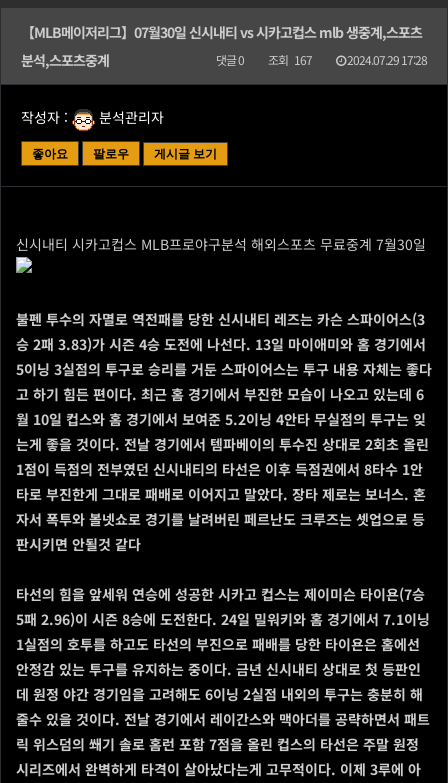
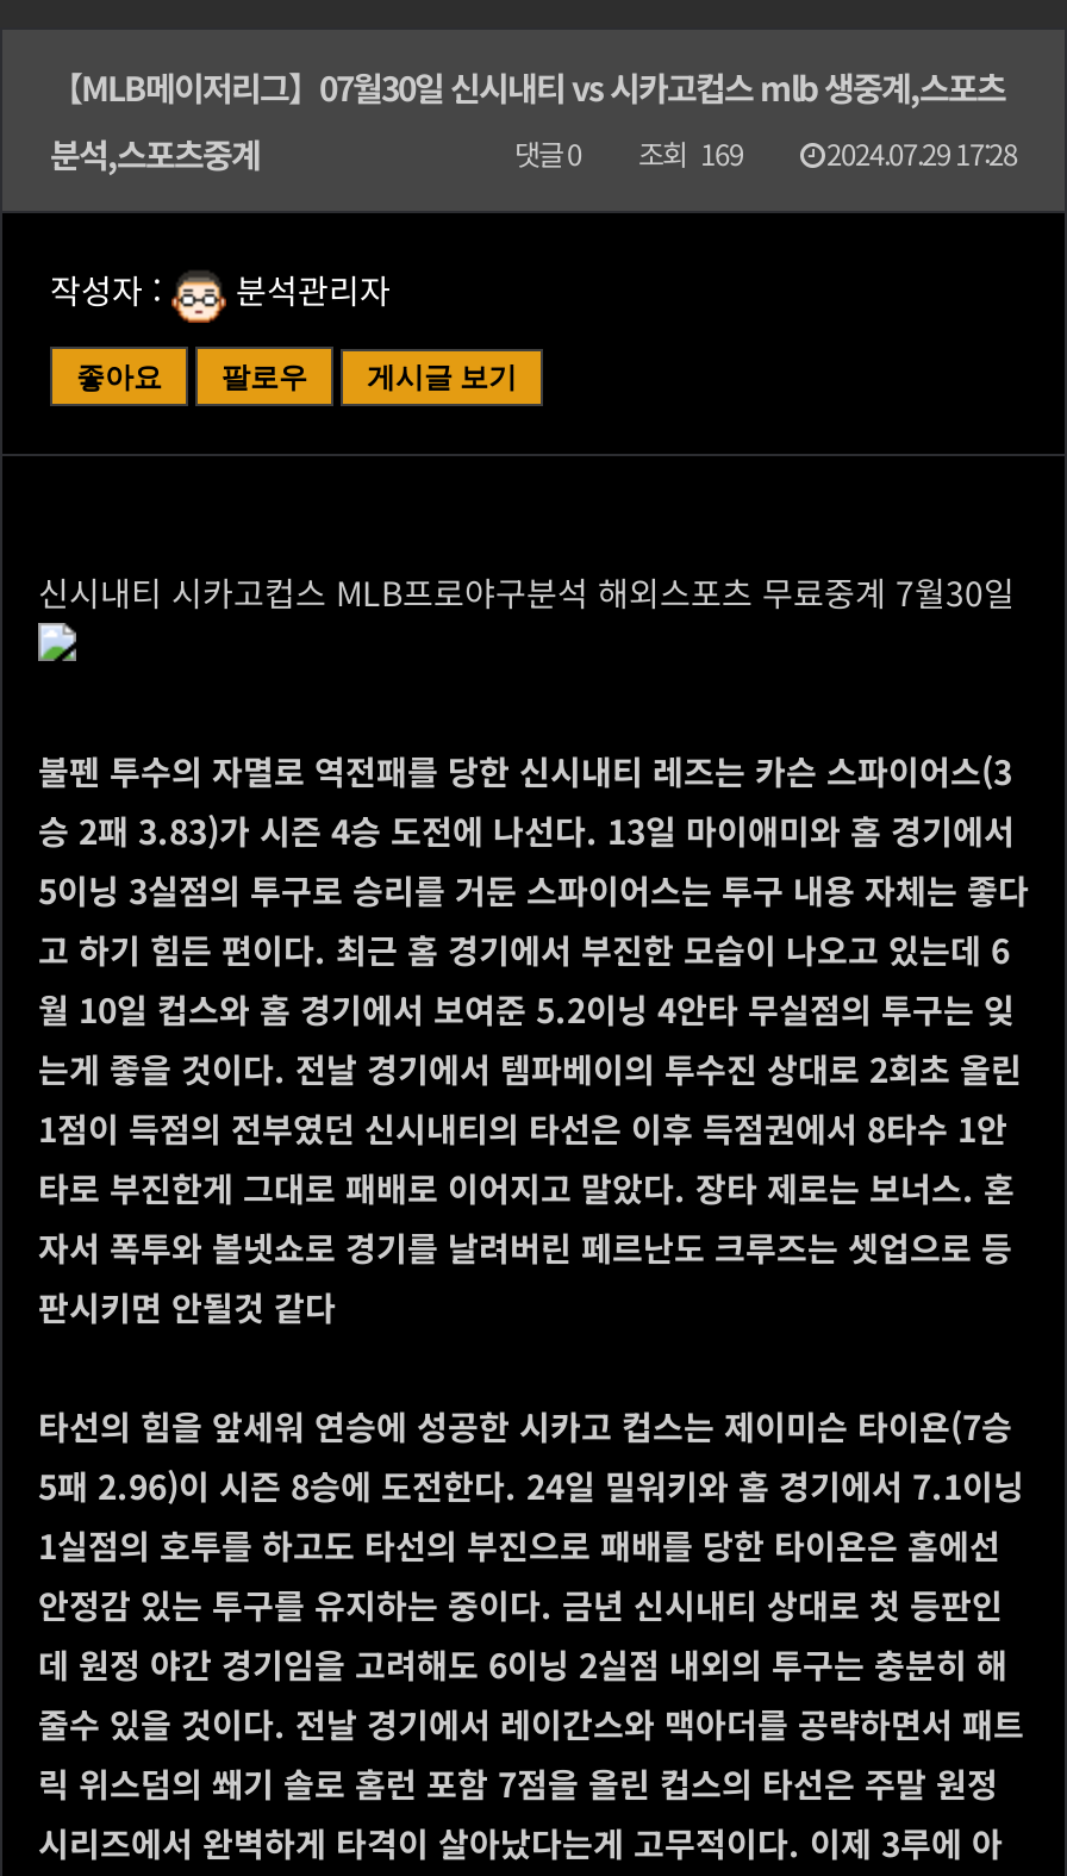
[214,51,427,68] 댓글 0 조회 167 2024.07.29 17:28 -> [510,132,1017,173] 댓글 0 조회 169 2024.07.29 17:28

